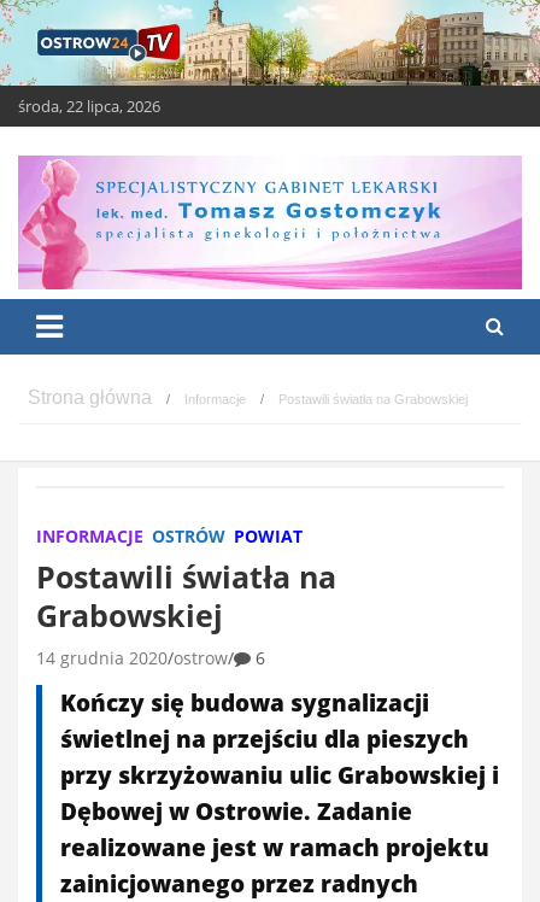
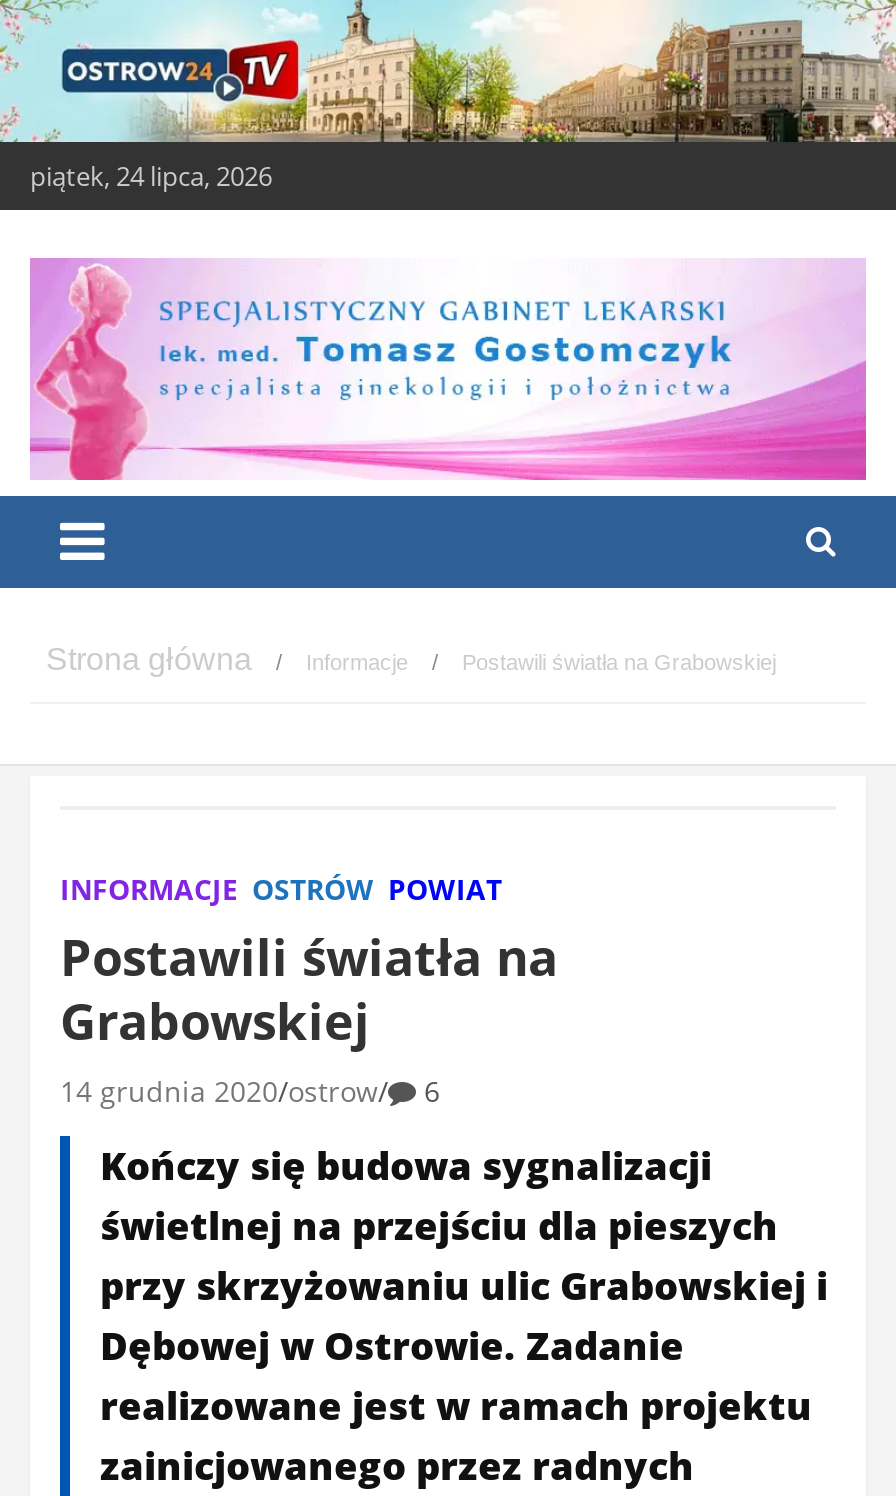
[18,95,160,116] środa, 22 lipca, 2026 -> [30,157,272,193] piątek, 24 lipca, 2026

